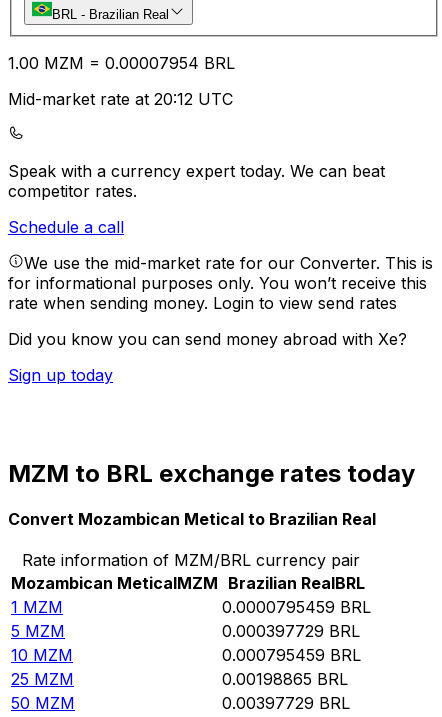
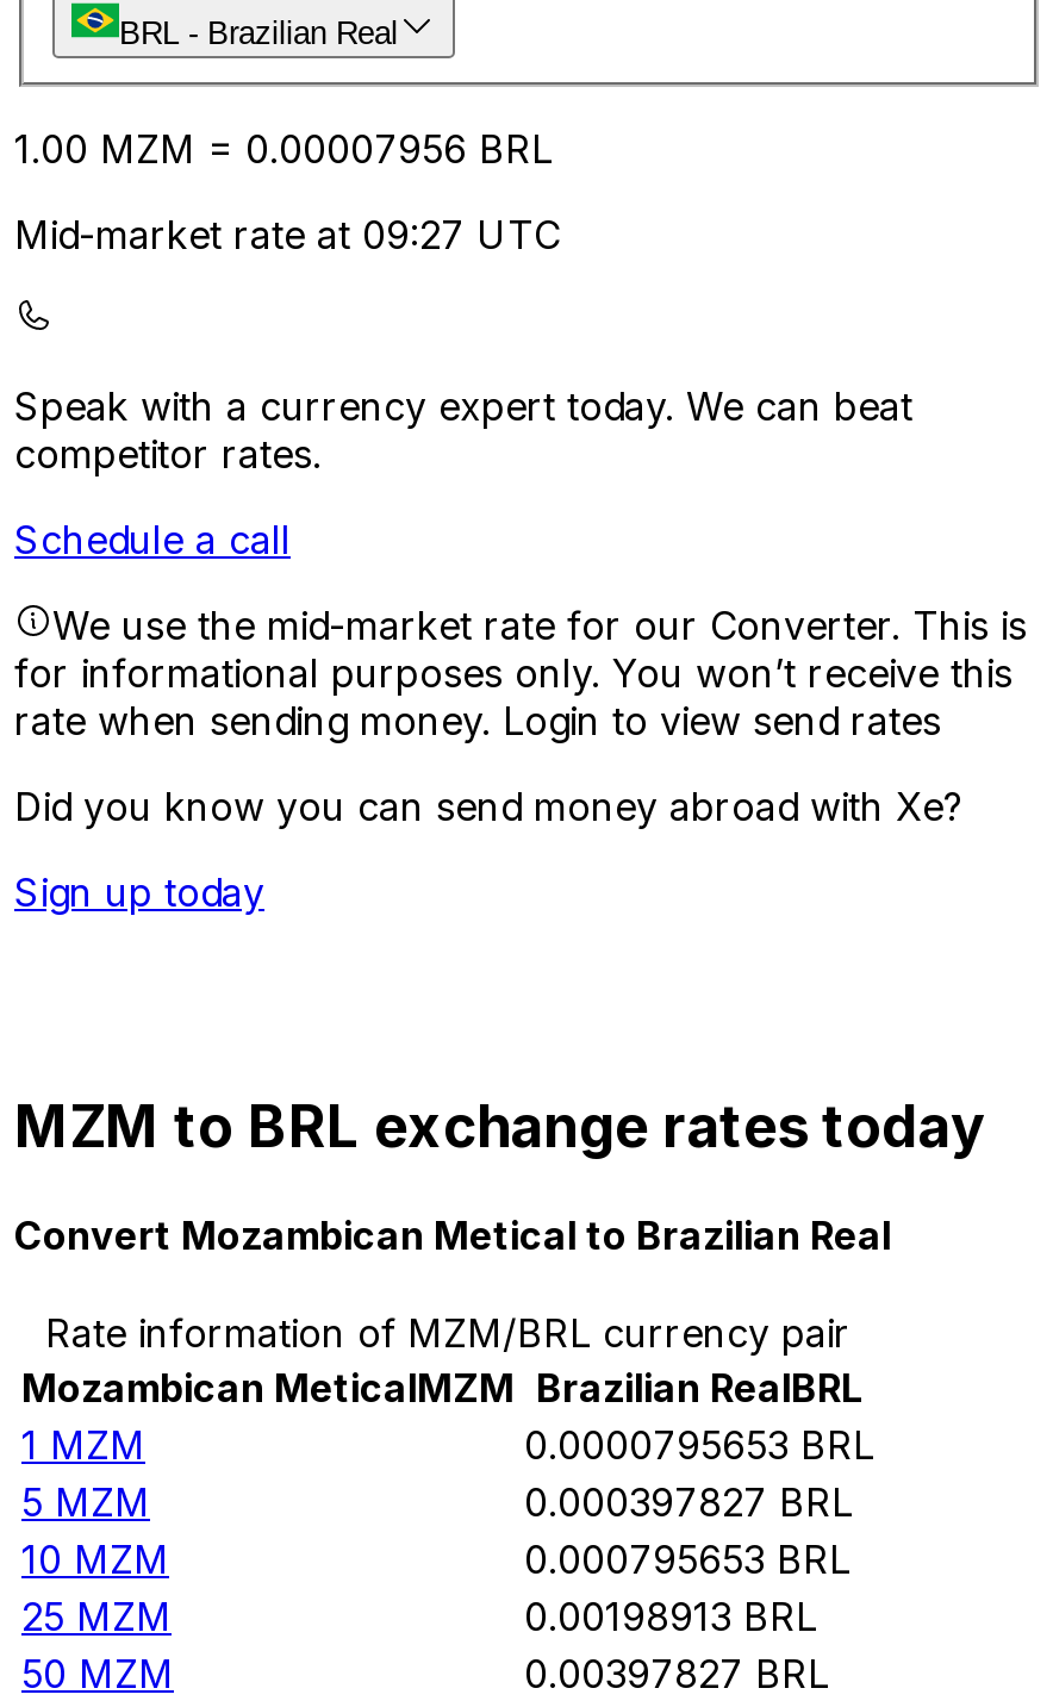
[8,53,235,73] 1.00 MZM = 0.00007954 BRL -> [14,125,553,173] 1.00 MZM = 0.00007956 BRL
[8,89,233,109] Mid-market rate at 20:12 UTC -> [14,211,560,258] Mid-market rate at 09:27 UTC
[222,597,371,617] 0.0000795459 BRL -> [524,1422,874,1470] 0.0000795653 BRL
[222,621,360,641] 0.000397729 BRL -> [524,1479,853,1527] 0.000397827 BRL
[222,645,361,665] 0.000795459 BRL -> [524,1537,850,1584] 0.000795653 BRL
[222,669,348,689] 0.00198865 BRL -> [524,1594,817,1641] 0.00198913 BRL
[222,693,350,713] 0.00397729 BRL -> [524,1651,829,1699] 0.00397827 BRL

